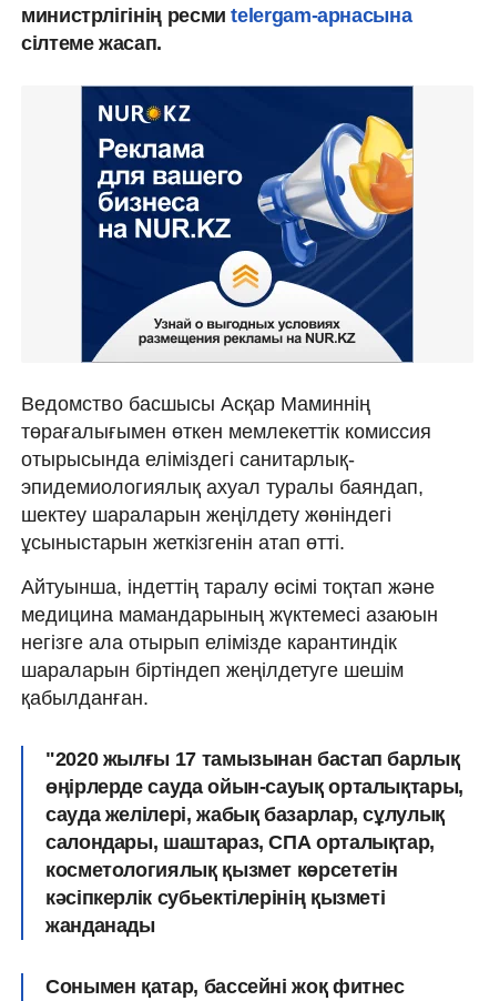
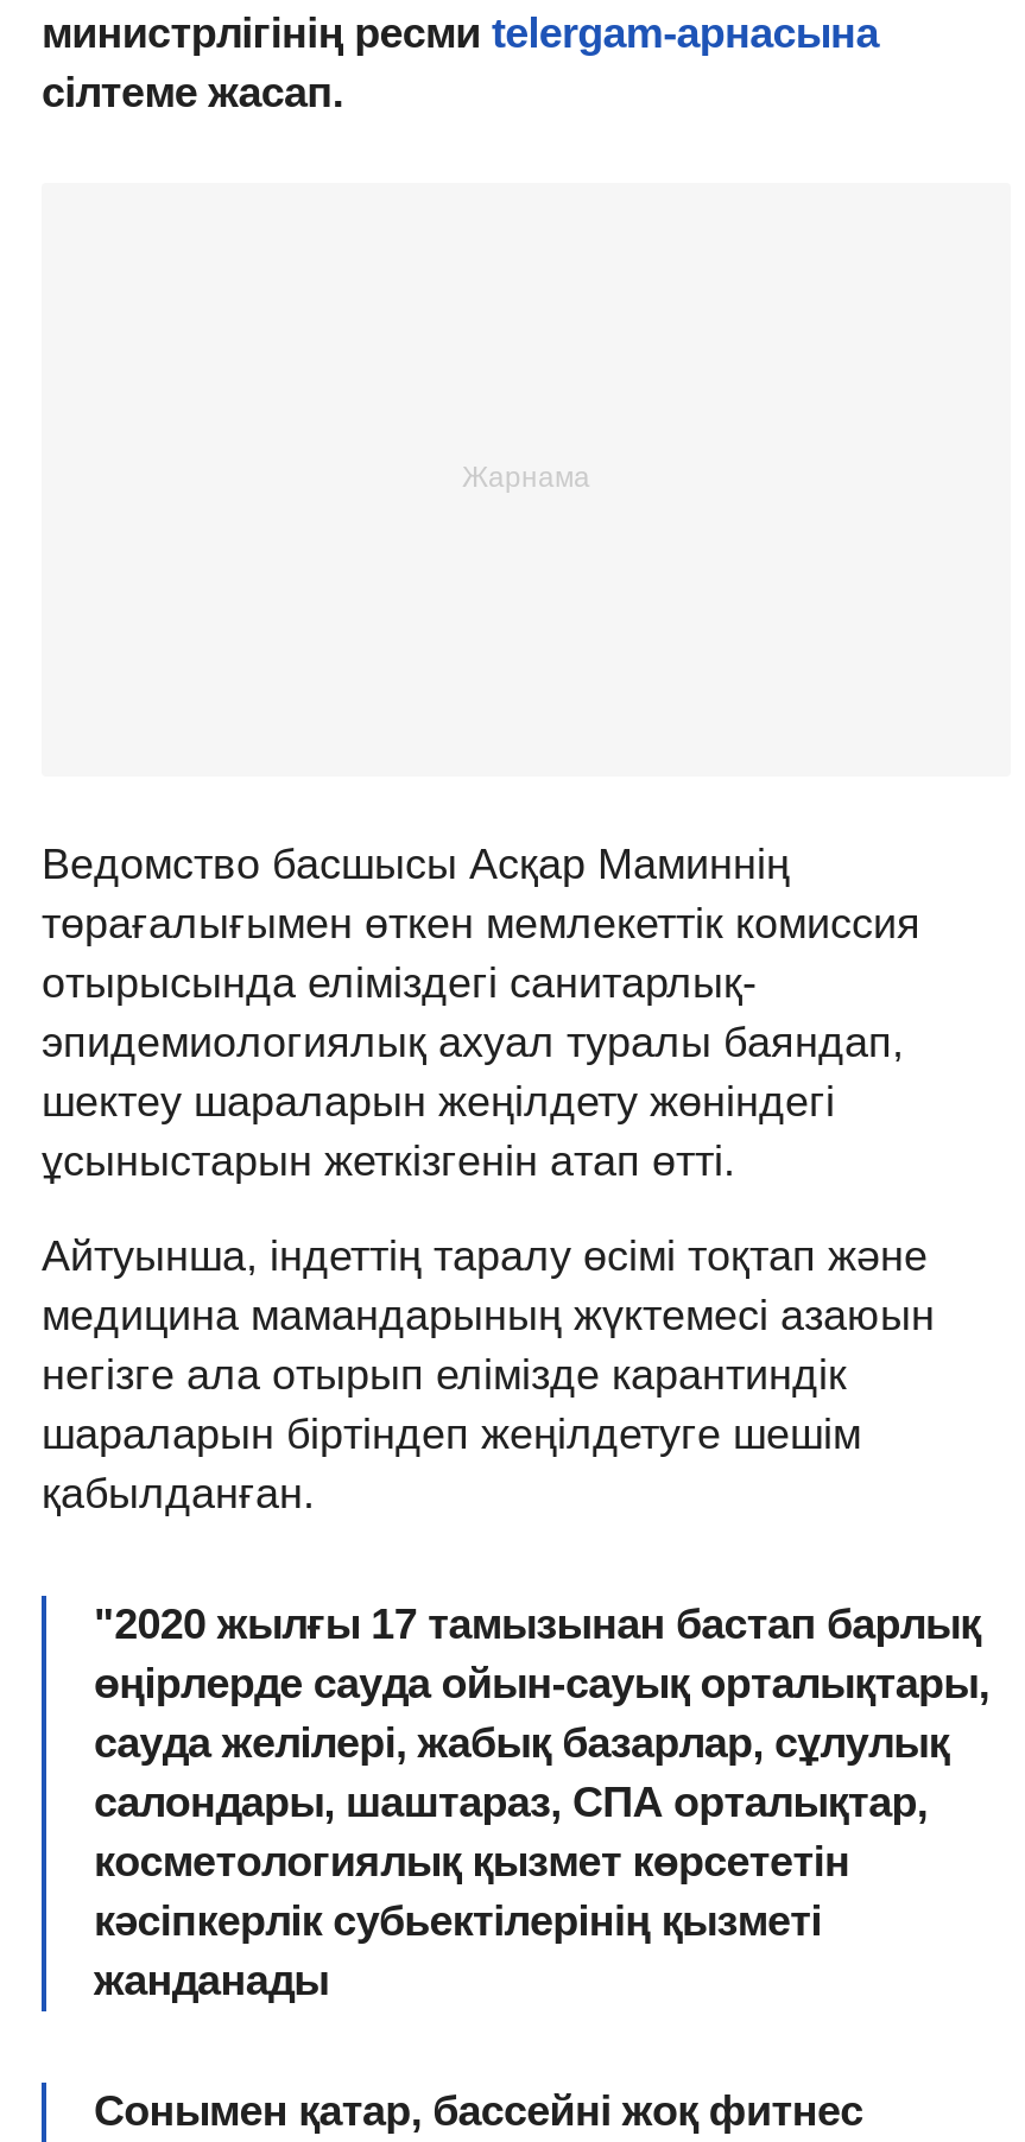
[80,84,415,364] [image] -> none

